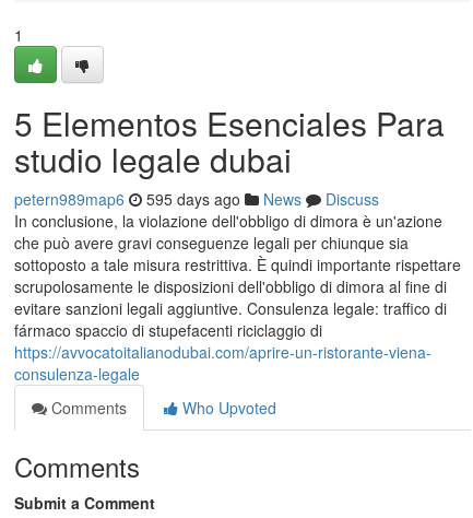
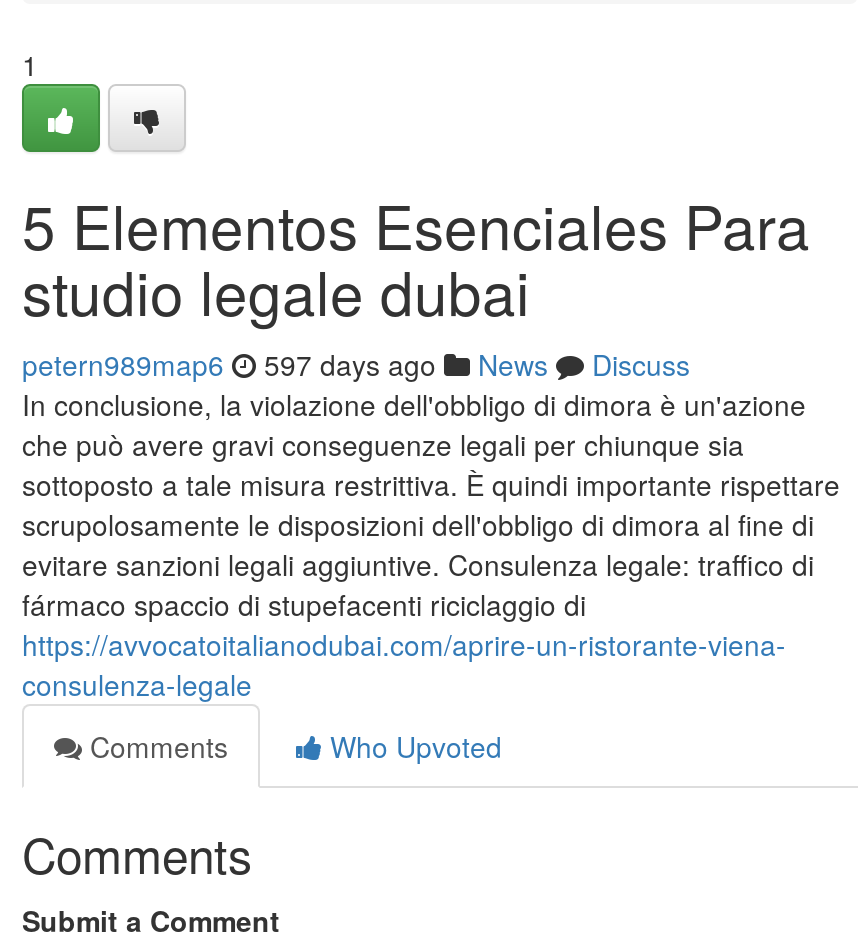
[14,188,379,210] petern989map6 595 days ago News Discuss -> [22,344,690,384] petern989map6 597 days ago News Discuss

